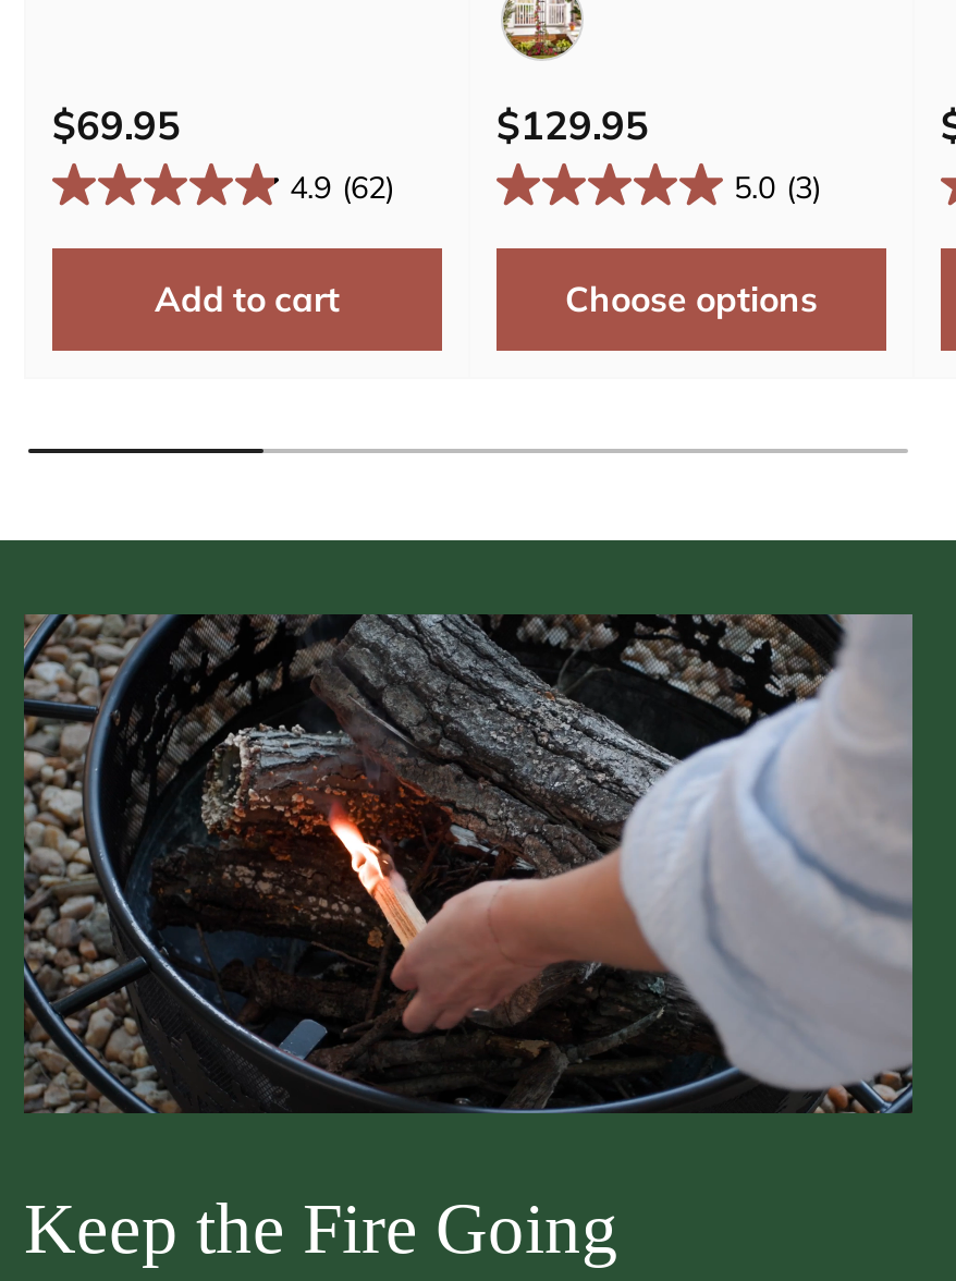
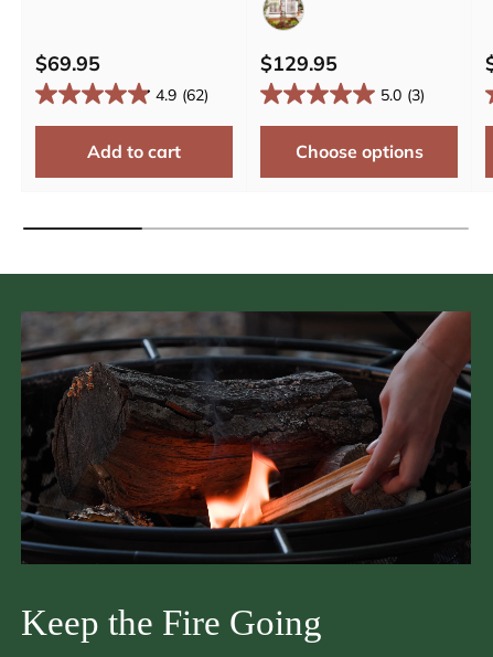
[22,612,915,1115] [image] -> [21,311,471,564] [image]

